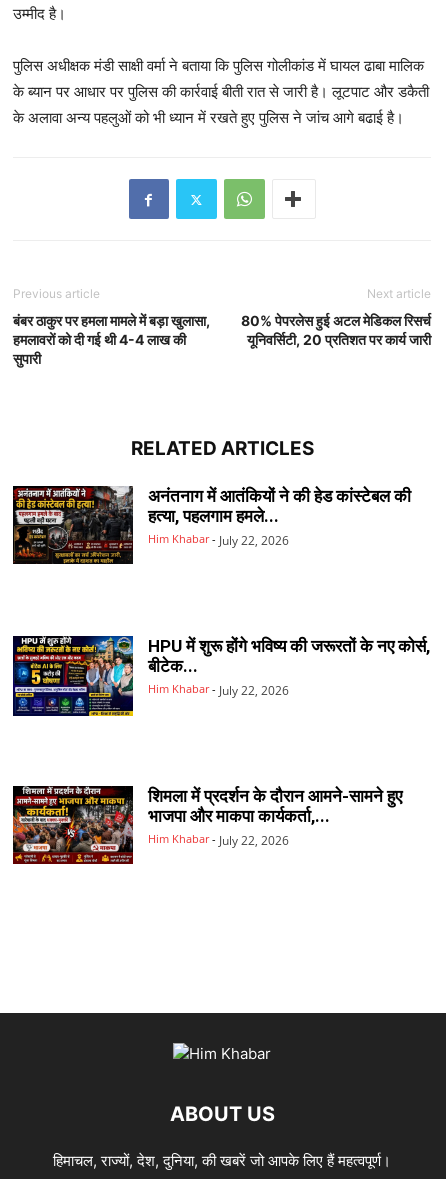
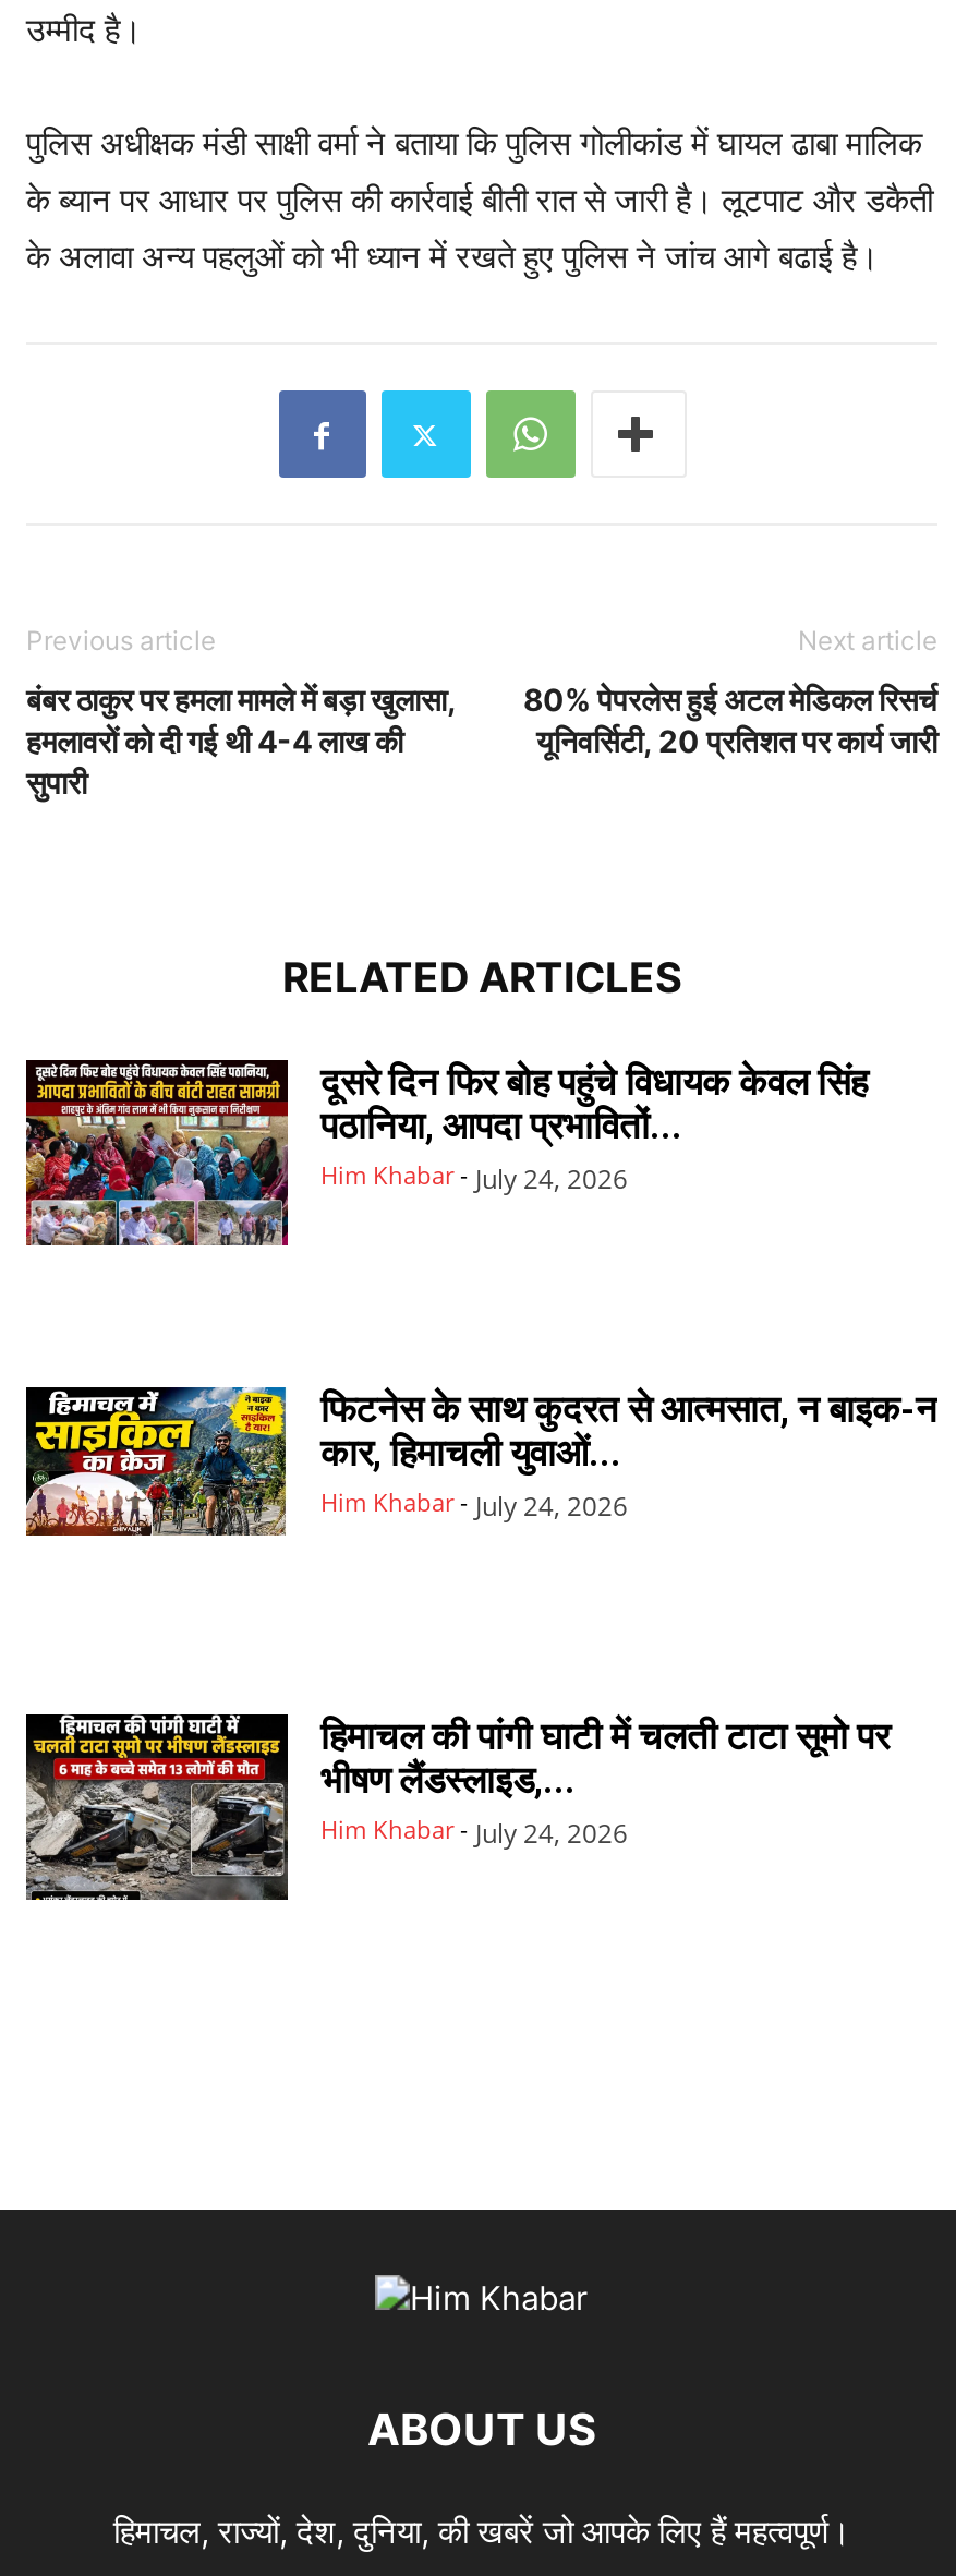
[12,485,411,571] [image] | अनंतनाग में आतंकियों ने की हेड कांस्टेबल की | हत्या, पहलगाम हमले... | Him Khabar - July 22, 2026 -> [24,1058,868,1248] [image] | दूसरे दिन फिर बोह पहुंचे विधायक केवल सिंह | पठानिया, आपदा प्रभावितों... | Him Khabar - July 24, 2026
[12,635,430,717] [image] | HPU में शुरू होंगे भविष्य की जरूरतों के नए कोर्स, | बीटेक... | Him Khabar - July 22, 2026 -> [24,1385,937,1562] [image] | फिटनेस के साथ कुदरत से आत्मसात, न बाइक-न | कार, हिमाचली युवाओं... | Him Khabar - July 24, 2026
[12,785,402,871] [image] | शिमला में प्रदर्शन के दौरान आमने-सामने हुए | भाजपा और माकपा कार्यकर्ता,... | Him Khabar - July 22, 2026 -> [24,1712,890,1902] [image] | हिमाचल की पांगी घाटी में चलती टाटा सूमो पर | भीषण लैंडस्लाइड,... | Him Khabar - July 24, 2026

